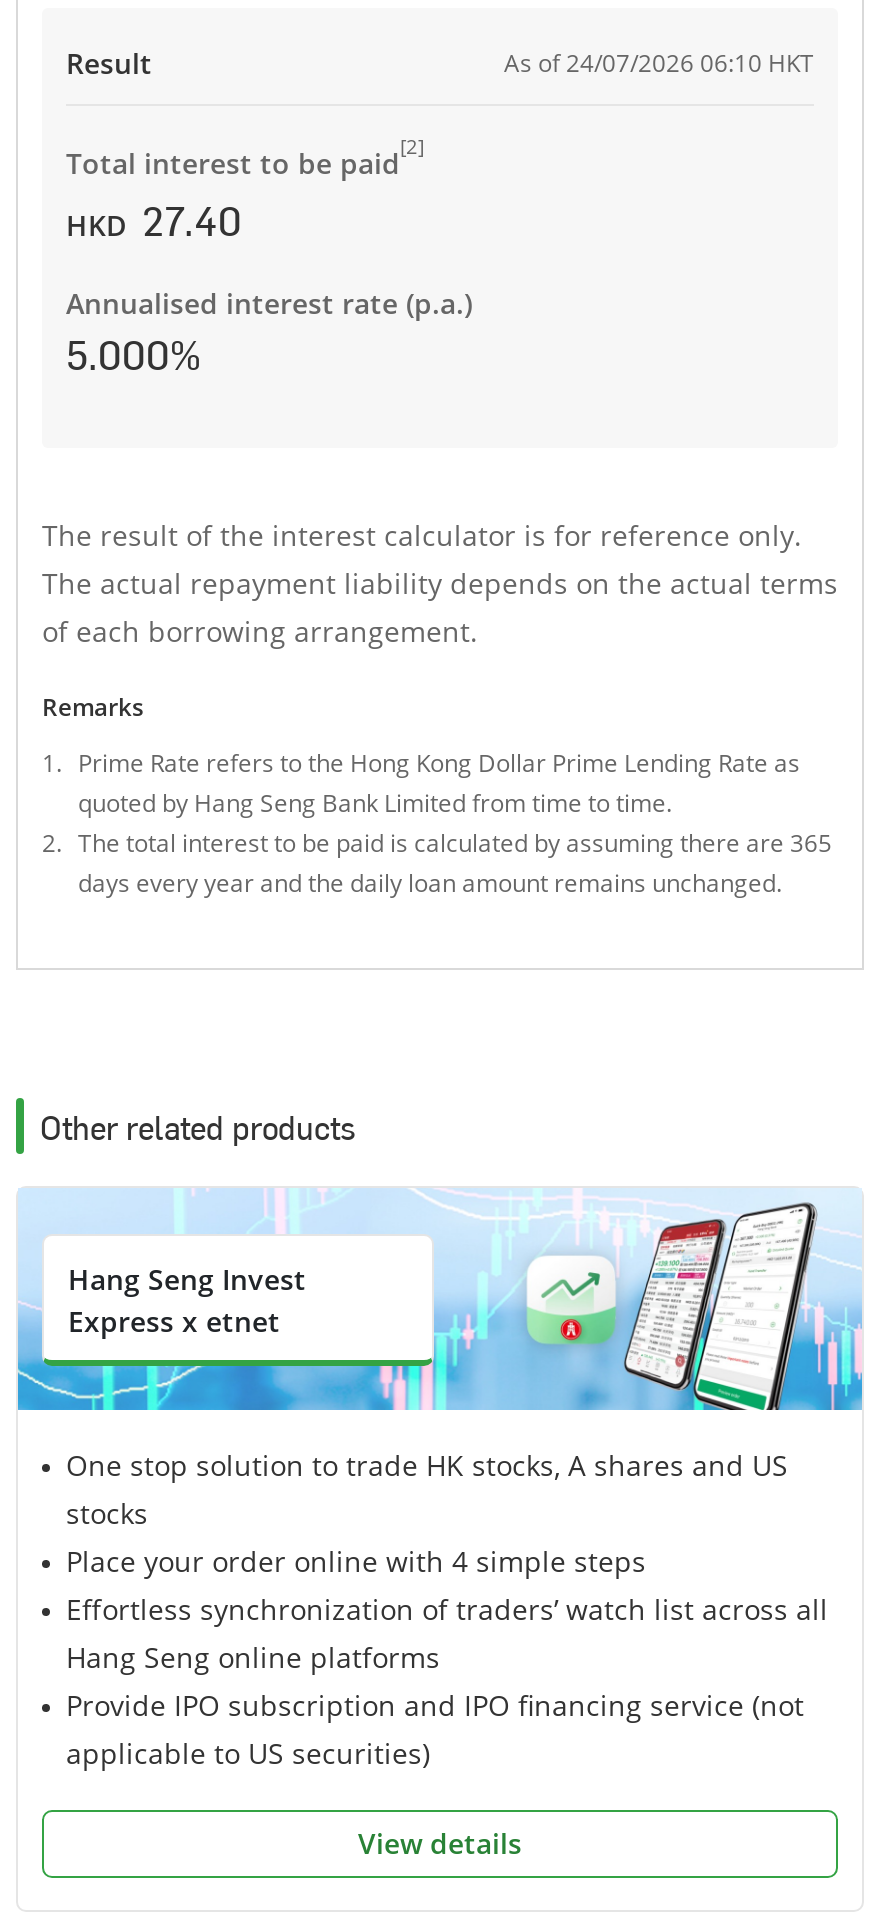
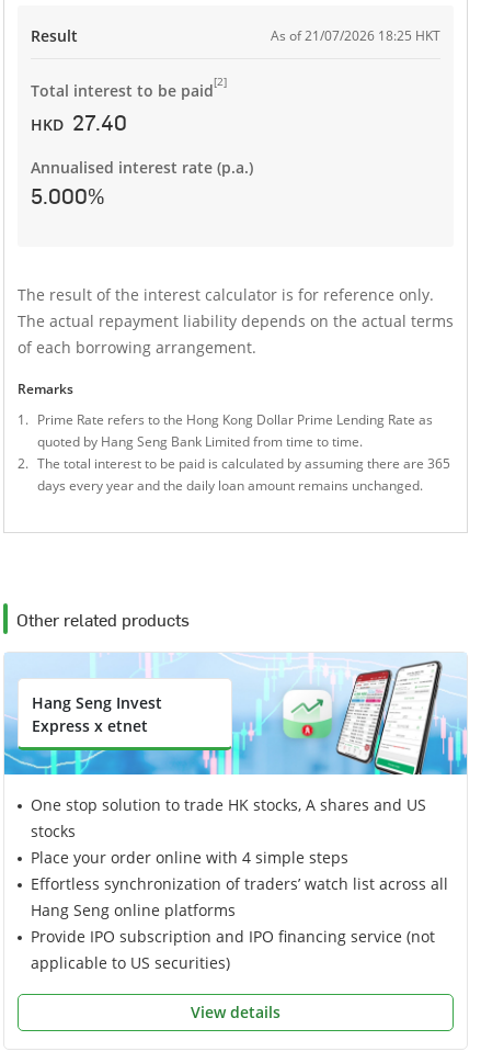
[504,47,814,81] As of 24/07/2026 06:10 HKT -> [271,27,440,45] As of 21/07/2026 18:25 HKT

